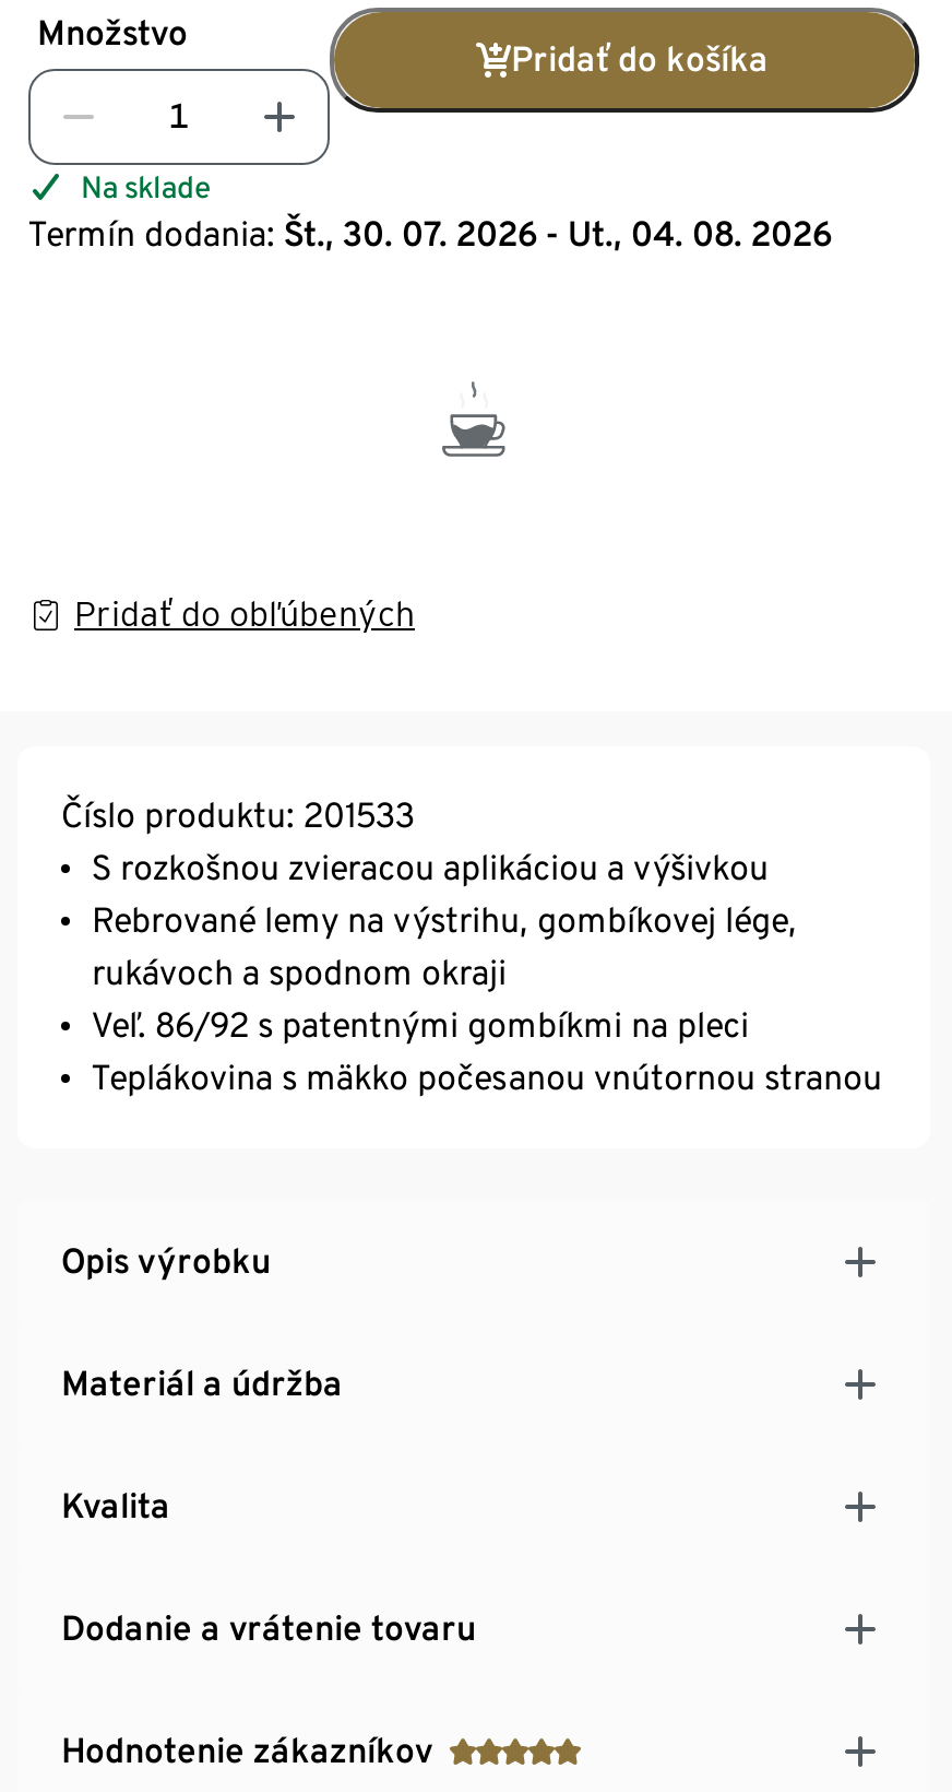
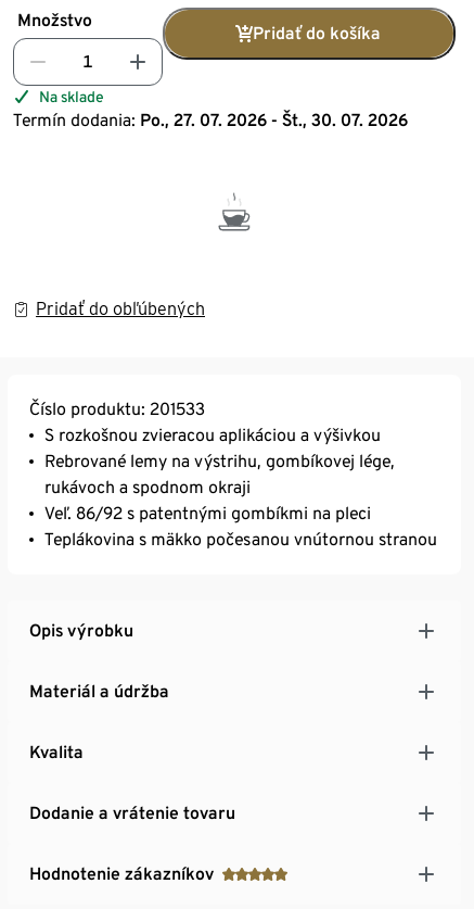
[28,213,832,254] Termín dodania: Št., 30. 07. 2026 - Ut., 04. 08. 2026 -> [13,109,408,130] Termín dodania: Po., 27. 07. 2026 - Št., 30. 07. 2026

